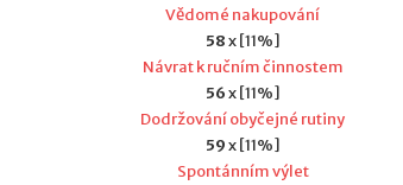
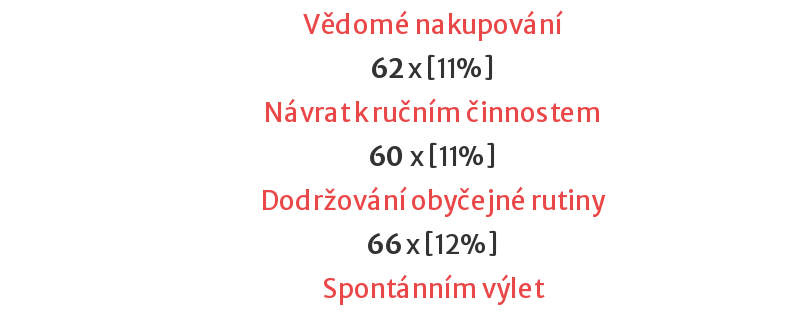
[205,30,280,51] 58x [11%] -> [370,51,496,85] 62x [11%]
[205,83,280,103] 56 x [11%] -> [368,139,498,173] 60 x [11%]
[205,135,280,155] 59x [11%] -> [366,227,500,261] 66x [12%]

